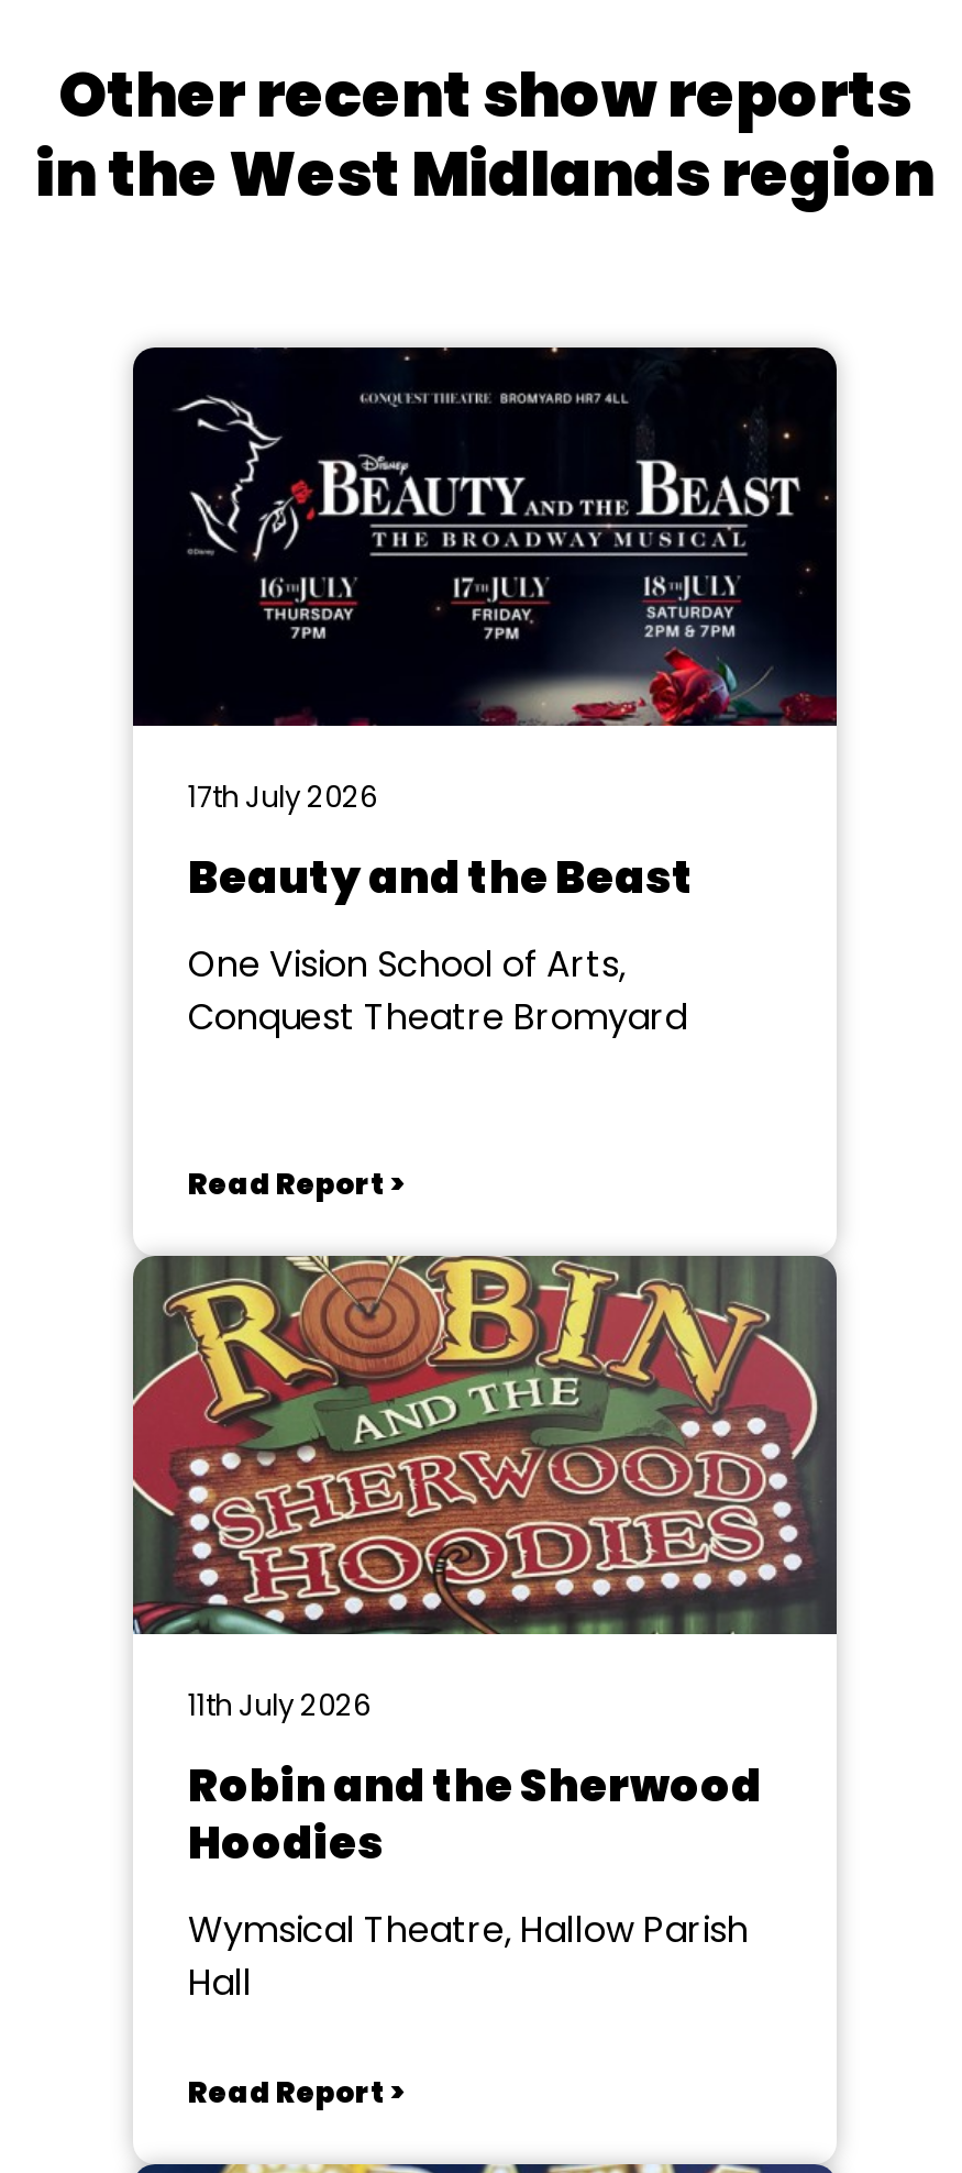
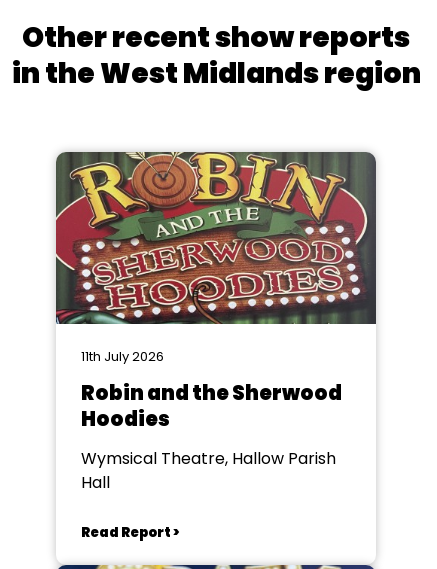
[131,345,837,1205] [image] | 17th July 2026 | Beauty and the Beast | One Vision School of Arts, | Conquest Theatre Bromyard | Read Report > -> none

